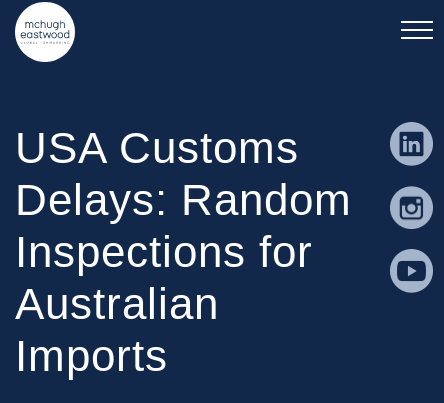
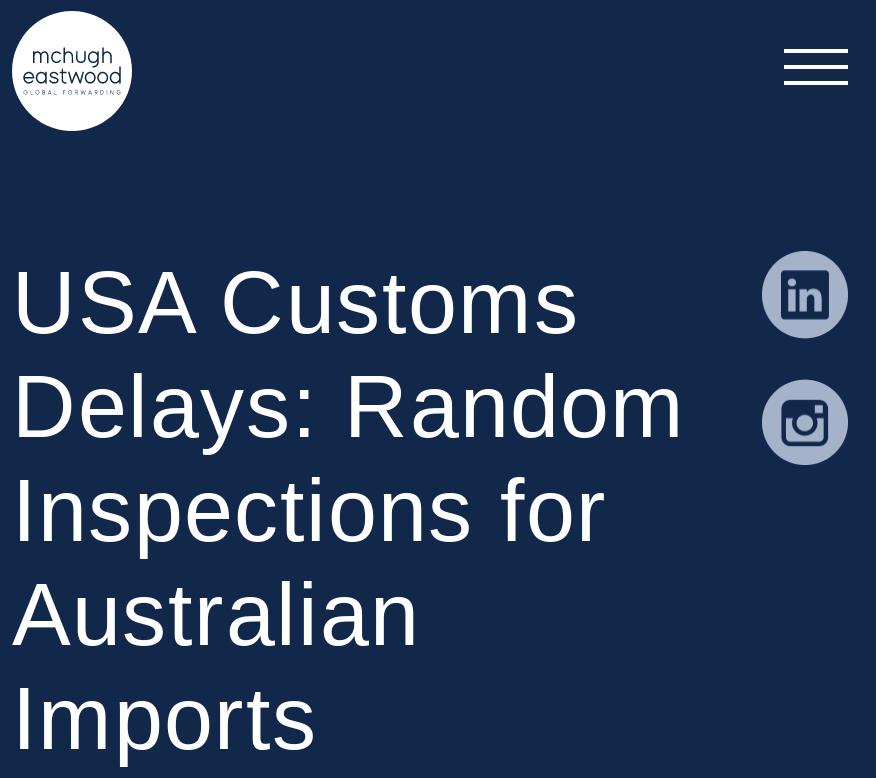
[389,248,434,294] [image] -> none

